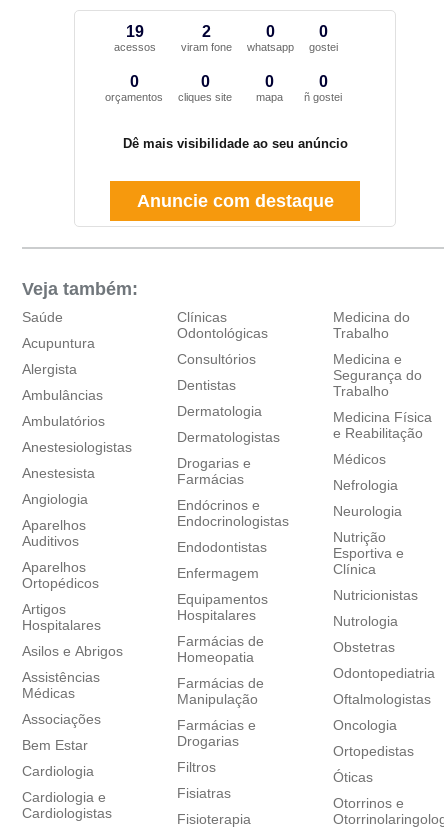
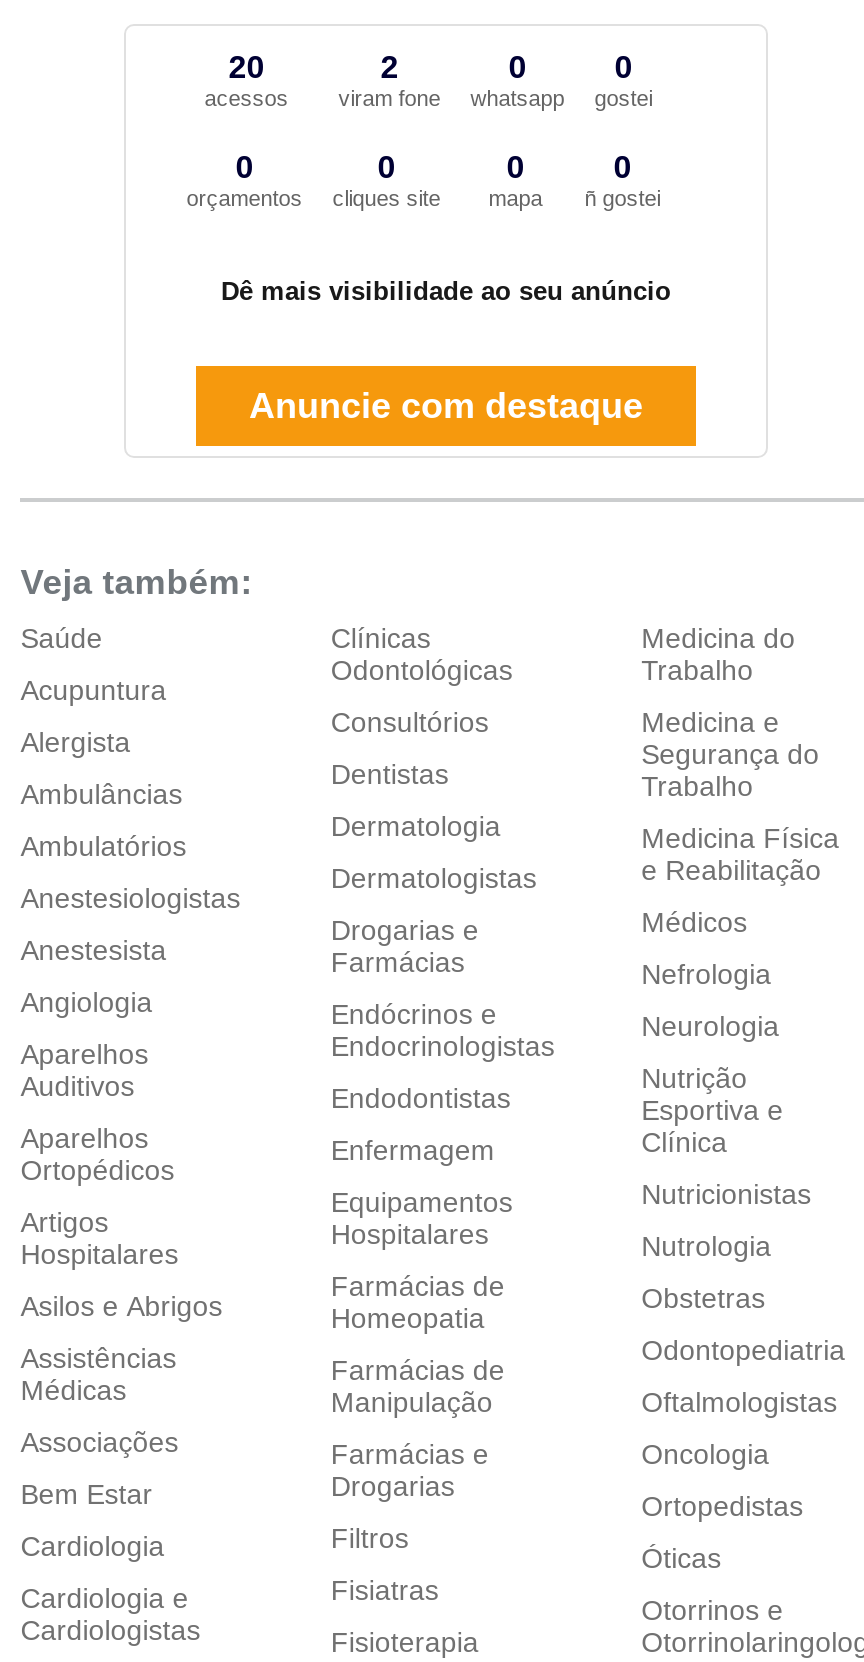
[126,23,144,40] 19 -> [228,50,264,84] 20

